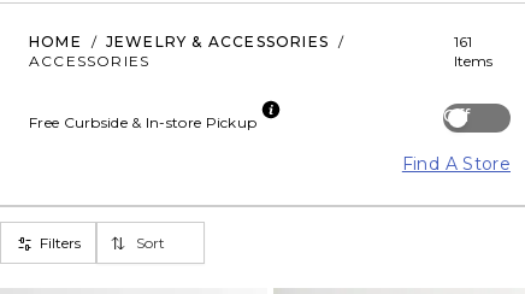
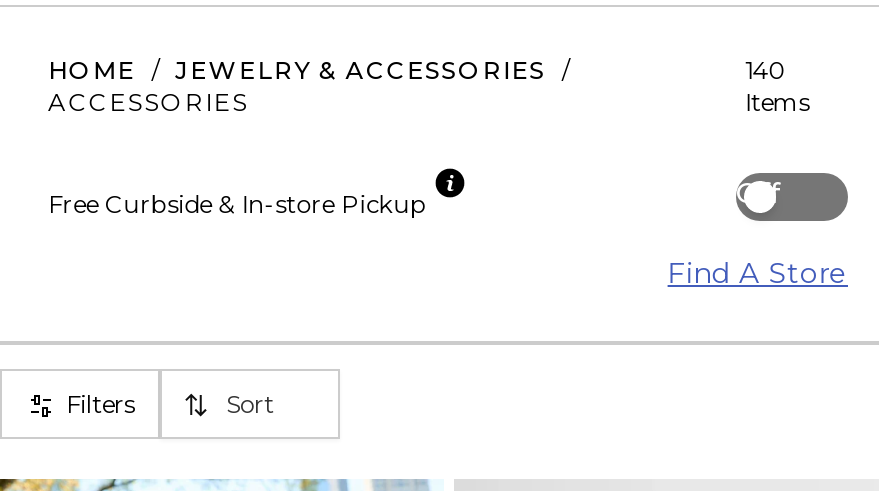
[454,33,472,51] 161 -> [745,55,787,85] 140

